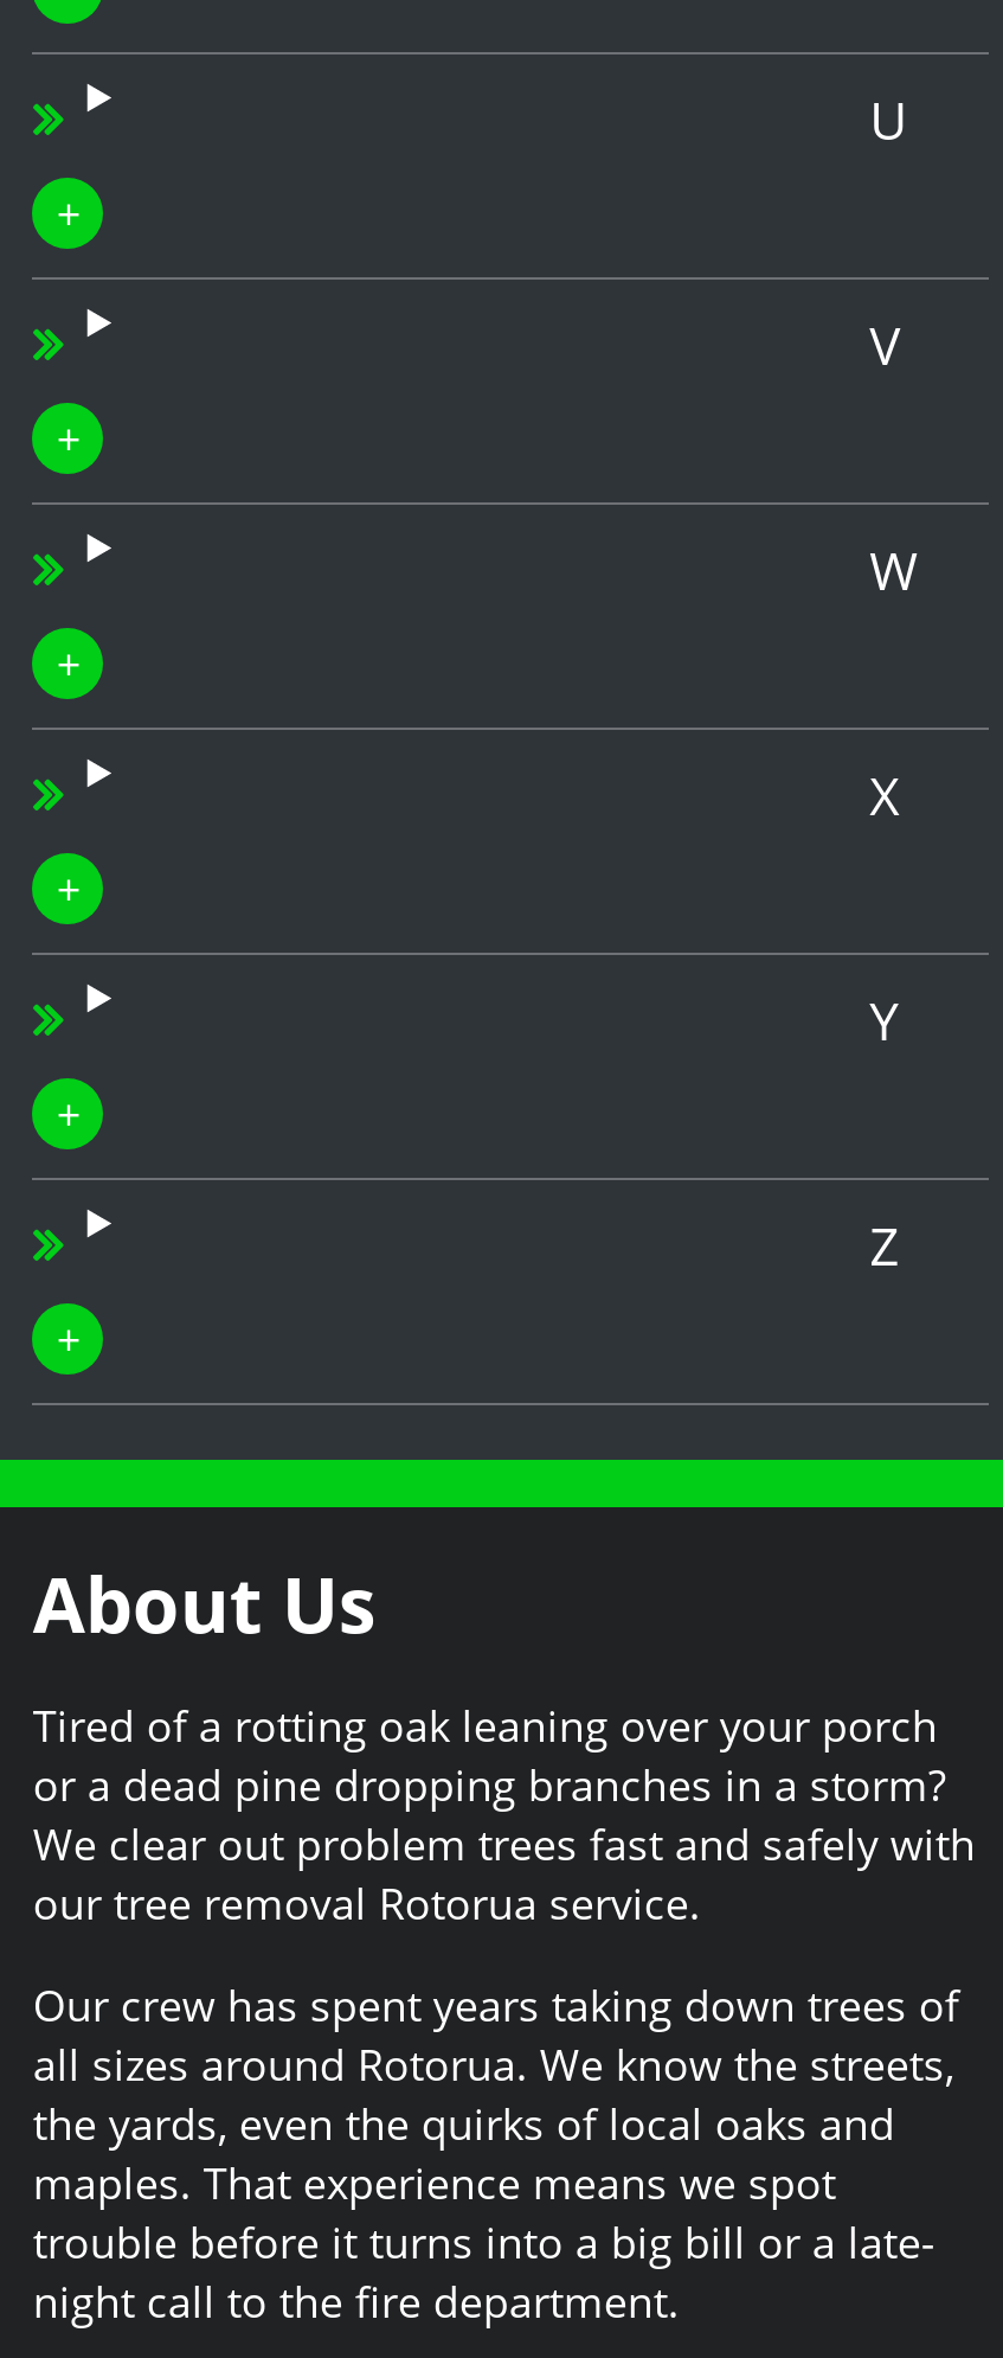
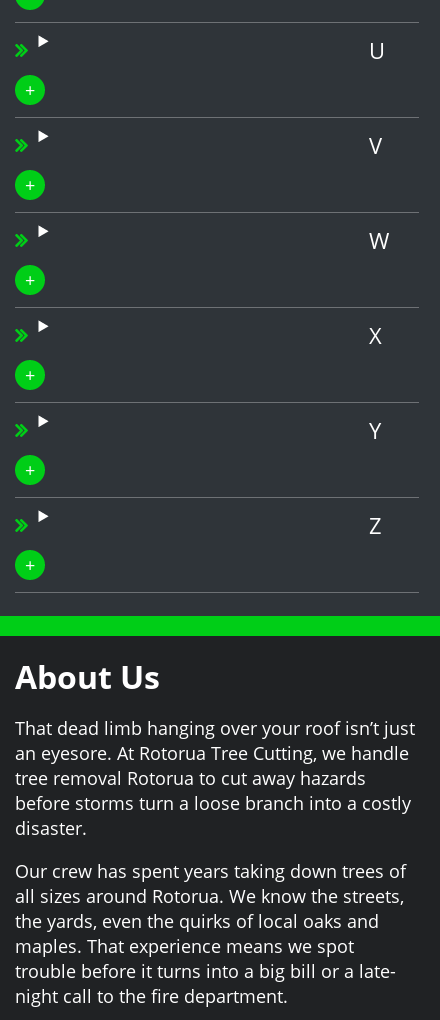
[33,1697,976,1932] Tired of a rotting oak leaning over your porch | or a dead pine dropping branches in a storm? | We clear out problem trees fast and safely with | our tree removal Rotorua service. -> [15,716,415,840] That dead limb hanging over your roof isn’t just | an eyesore. At Rotorua Tree Cutting, we handle | tree removal Rotorua to cut away hazards | before storms turn a loose branch into a costly | disaster.

